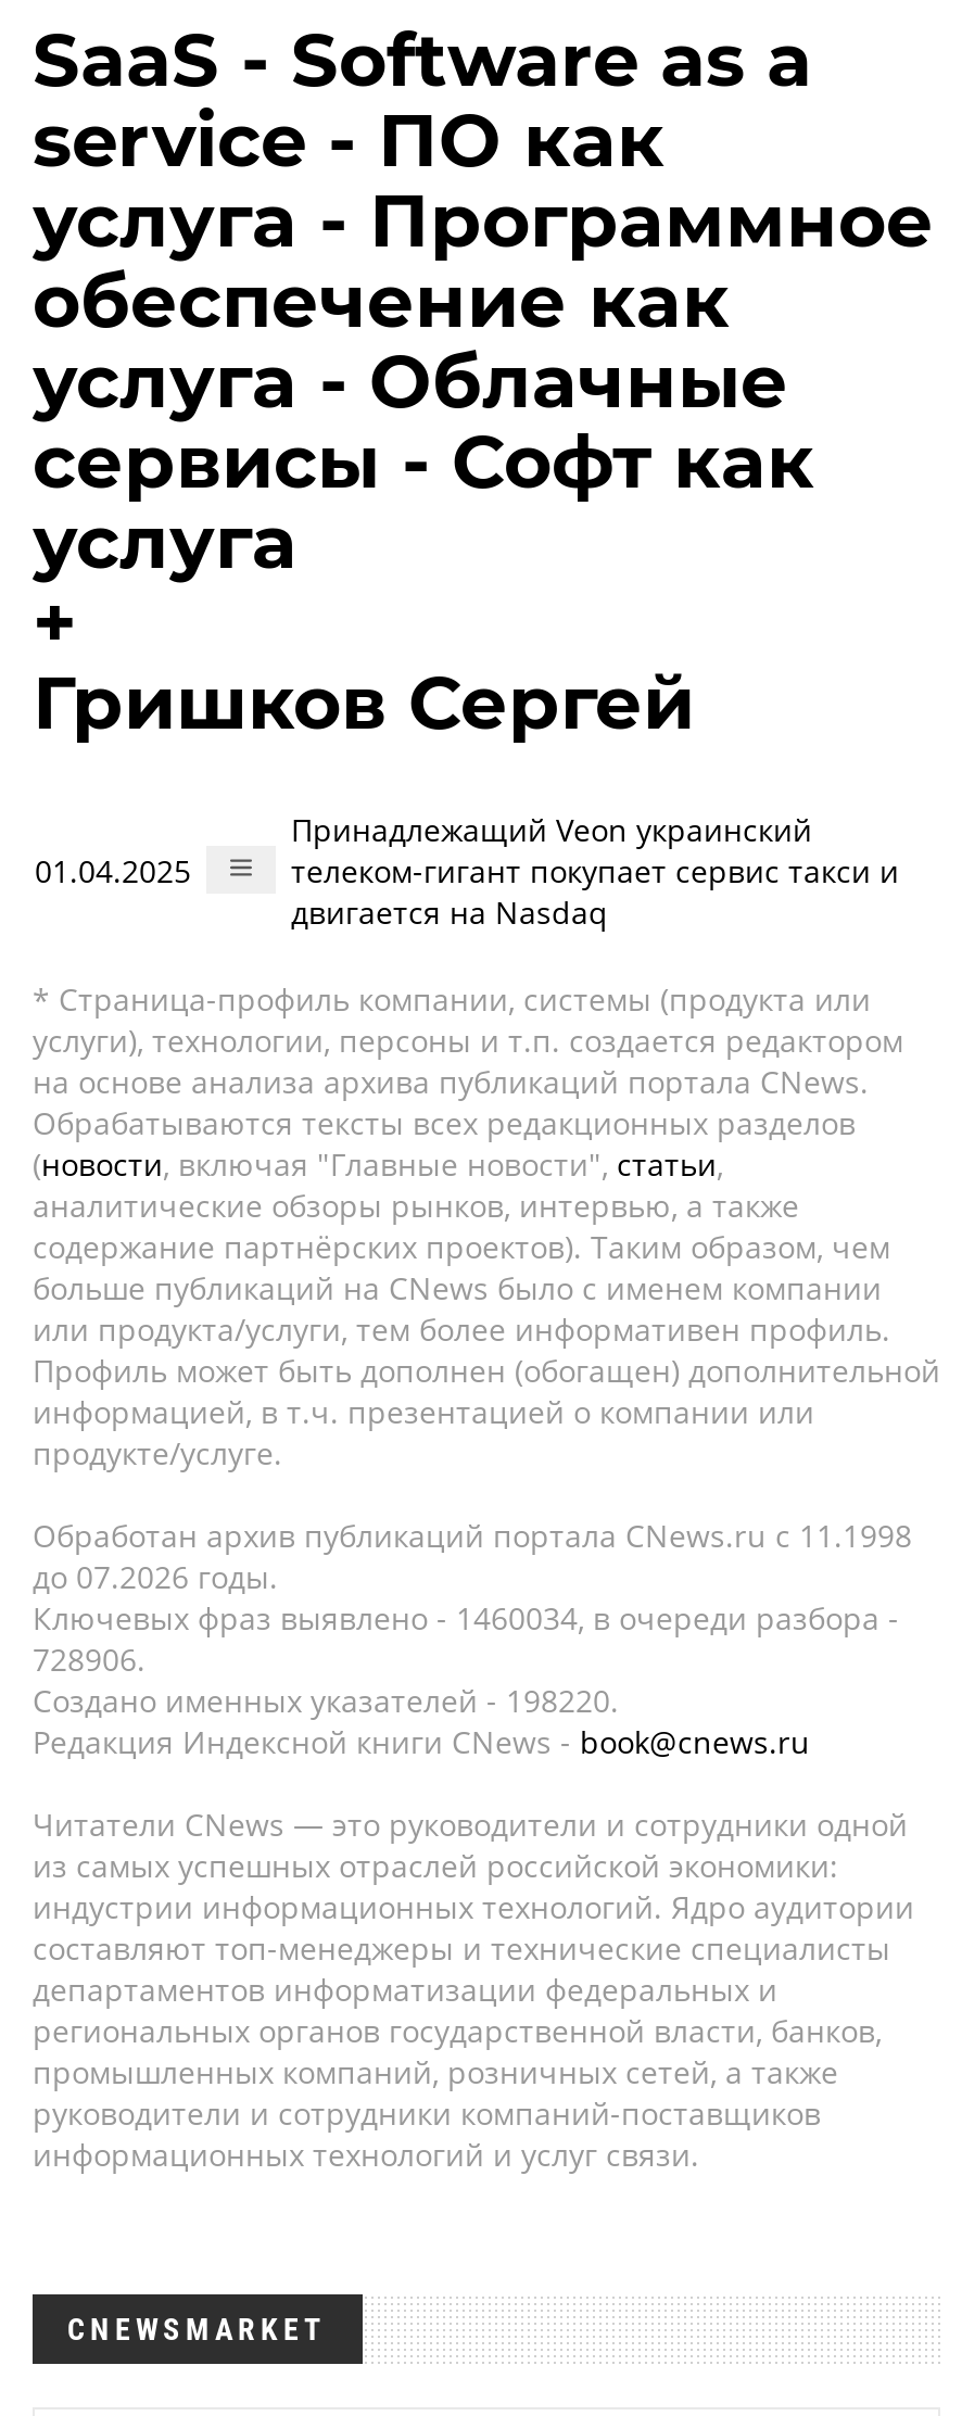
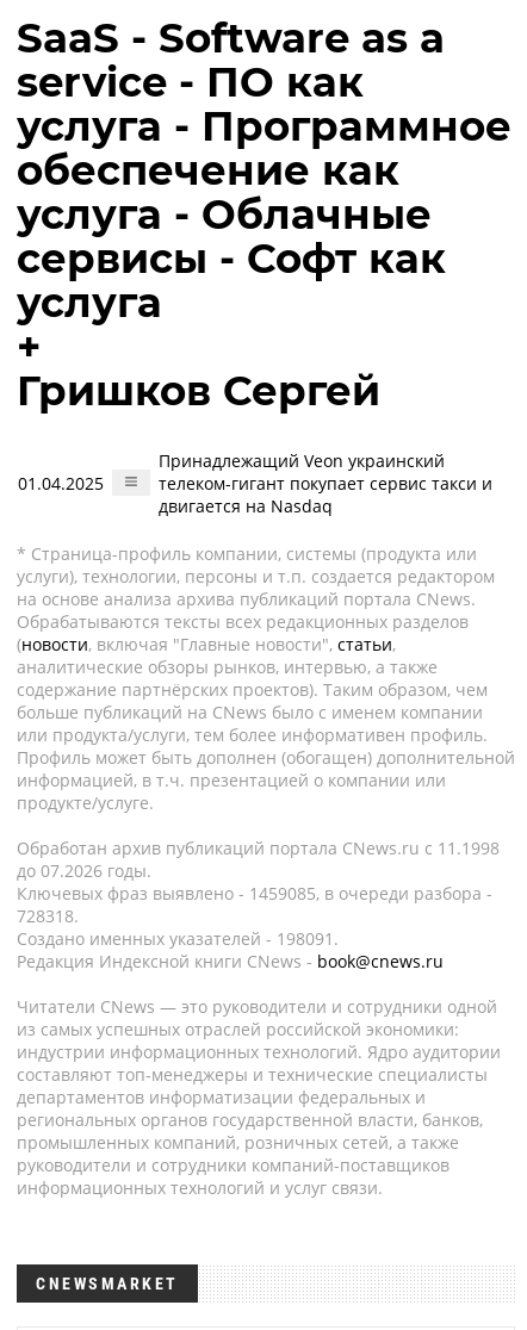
[33,1597,899,1639] Ключевых фраз выявлено - 1460034, в очереди разбора - -> [17,882,492,905] Ключевых фраз выявлено - 1459085, в очереди разбора -
[33,1639,145,1680] 728906. -> [17,905,79,927] 728318.
[33,1680,619,1721] Создано именных указателей - 198220. -> [17,927,339,950] Создано именных указателей - 198091.

